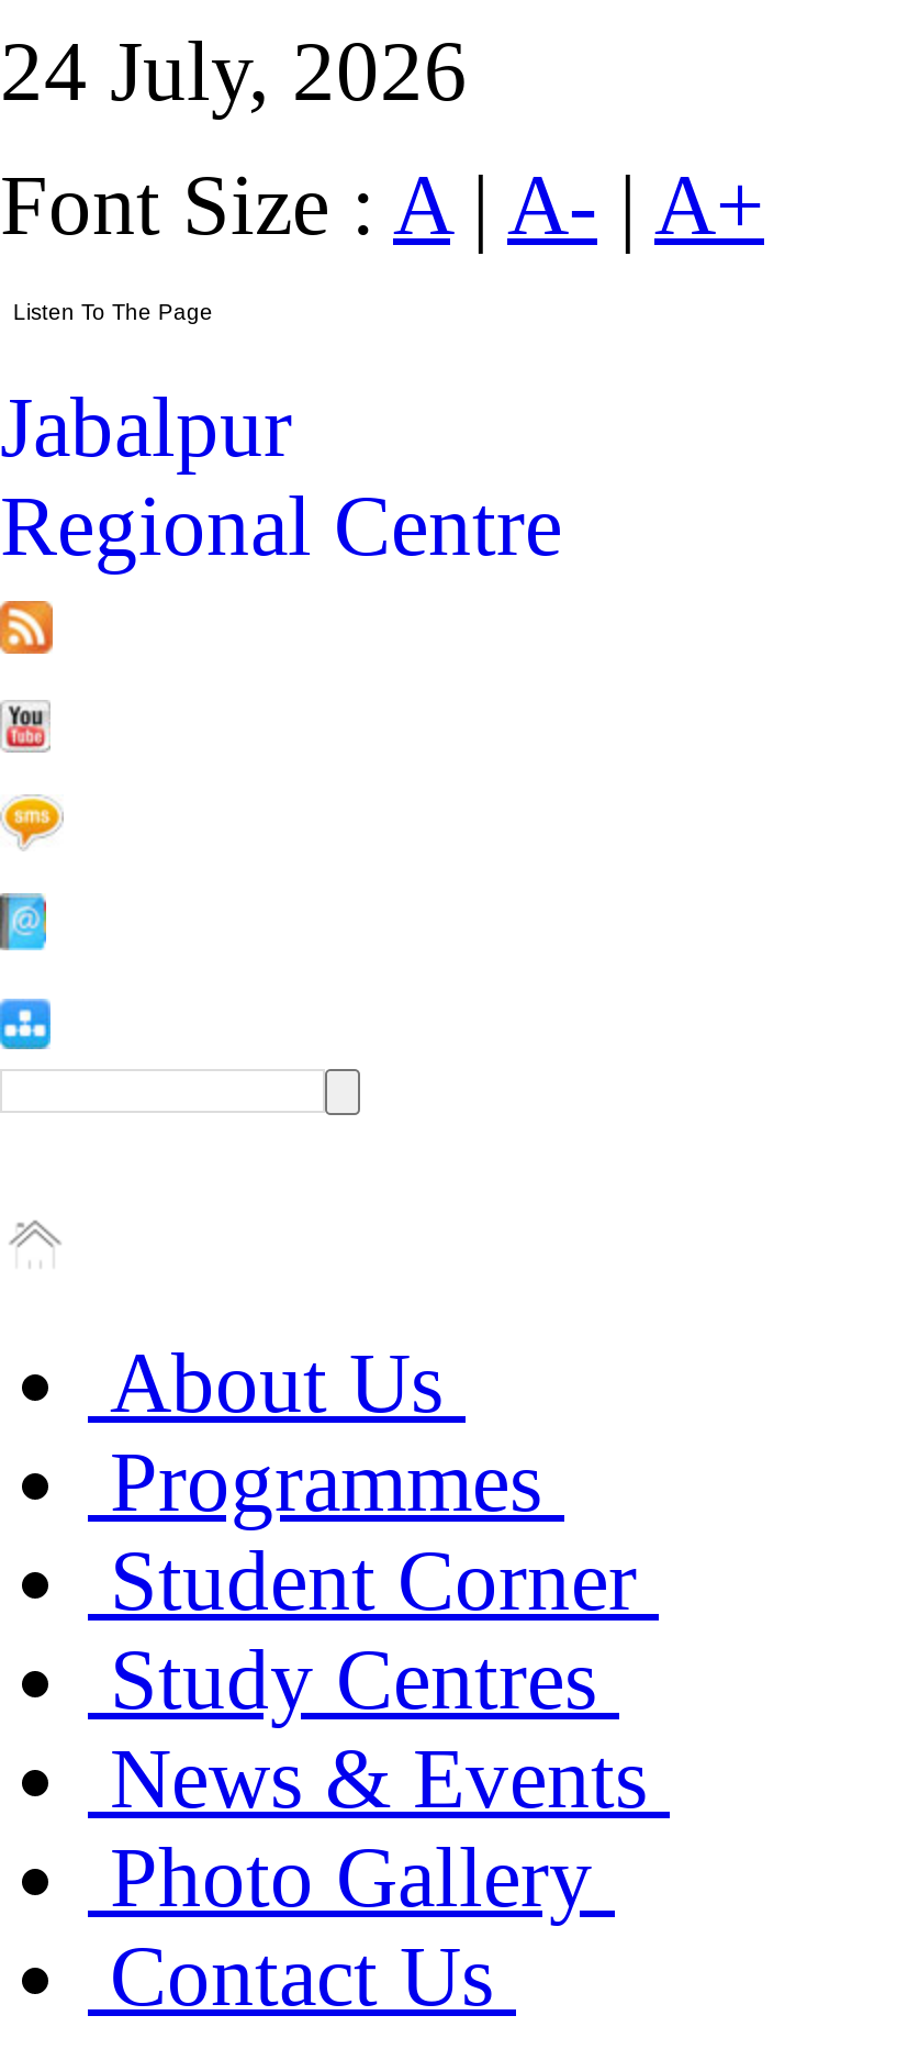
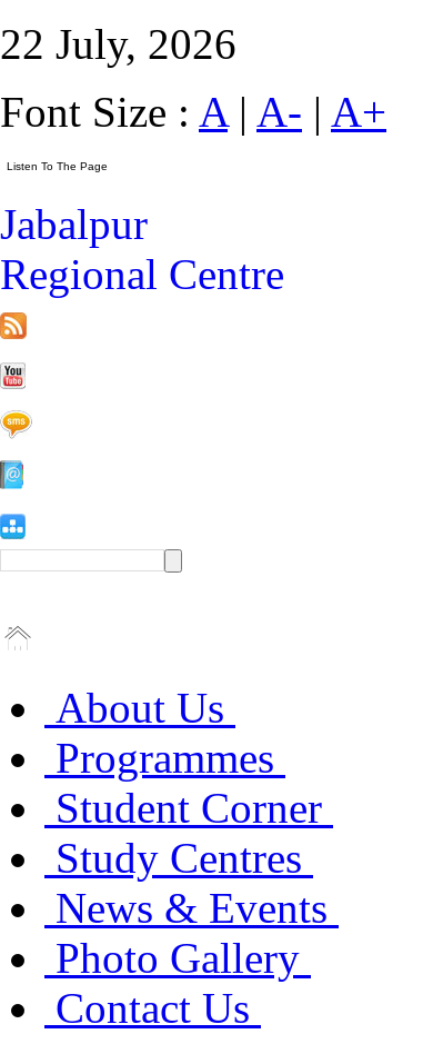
[0,23,468,118] 24 July, 2026 -> [0,20,236,68] 22 July, 2026

